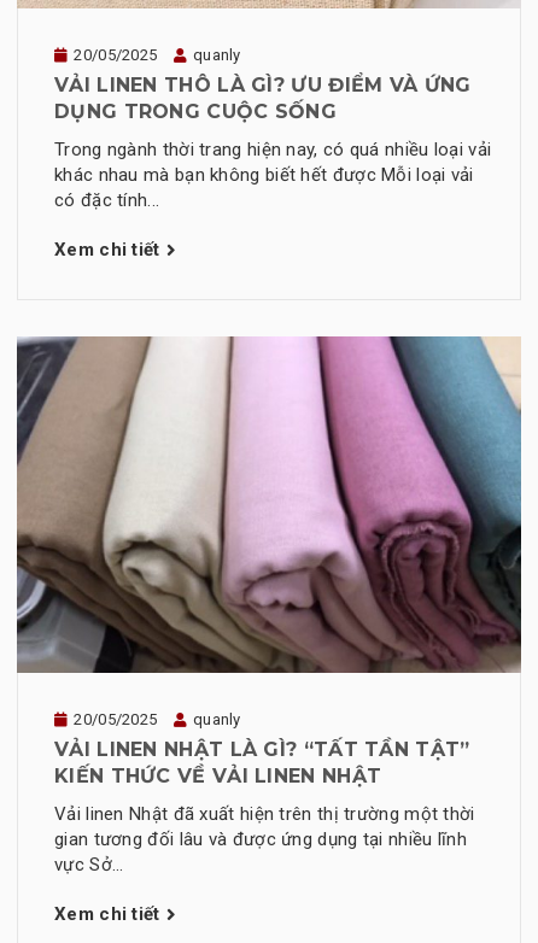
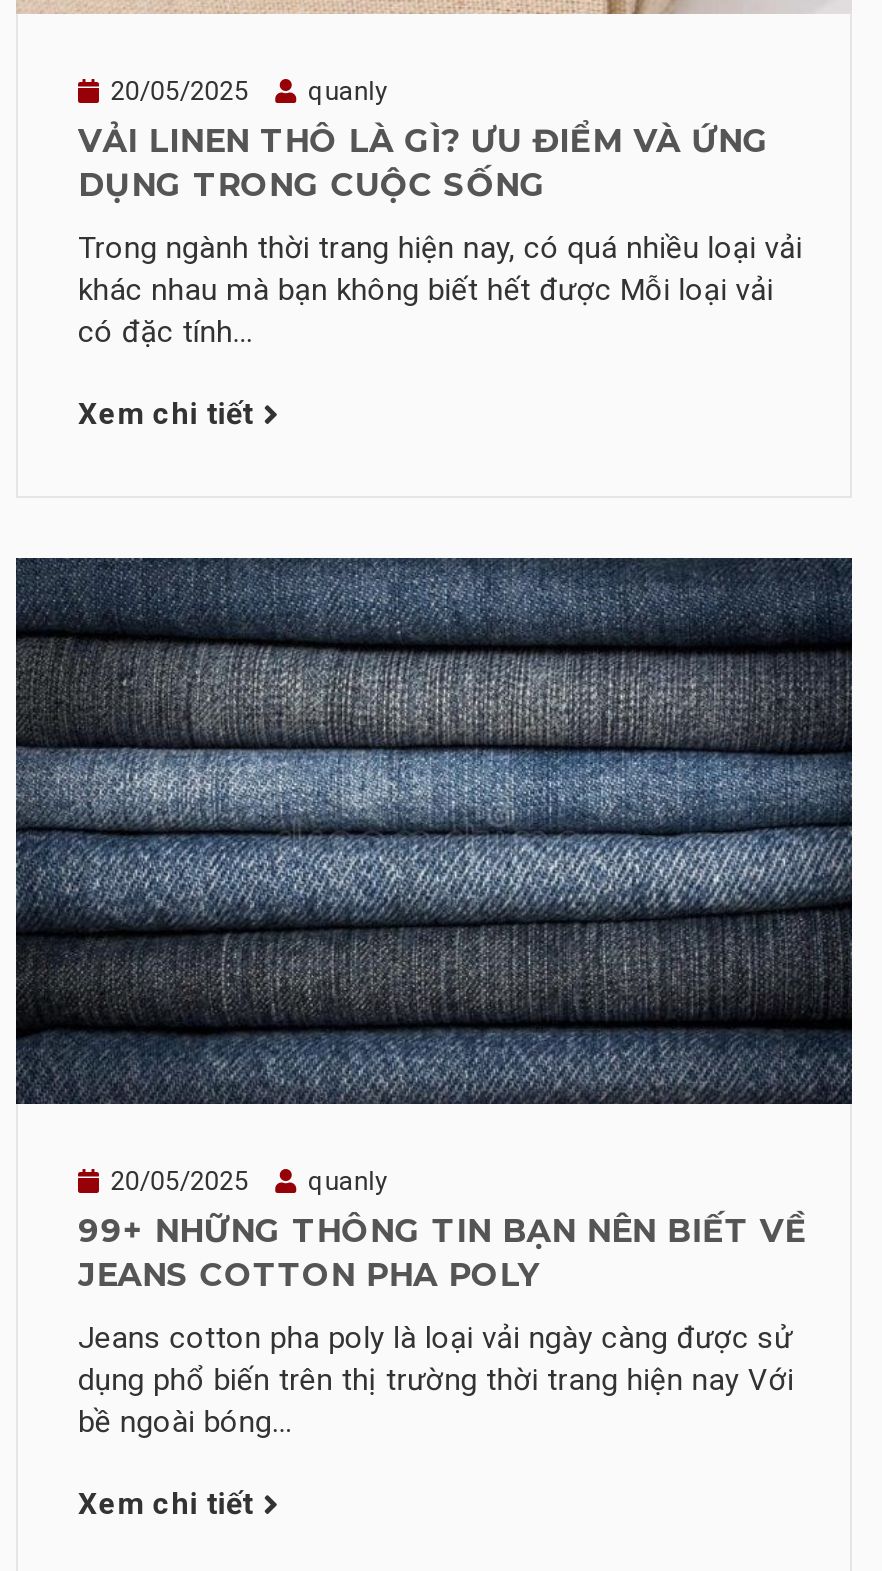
[16,335,522,674] [image] -> [14,556,854,1106] [image]
[54,737,470,787] VẢI LINEN NHẬT LÀ GÌ? “TẤT TẦN TẬT” | KIẾN THỨC VỀ VẢI LINEN NHẬT -> [78,1212,807,1294] 99+ NHỮNG THÔNG TIN BẠN NÊN BIẾT VỀ | JEANS COTTON PHA POLY
[54,803,475,875] Vải linen Nhật đã xuất hiện trên thị trường một thời | gian tương đối lâu và được ứng dụng tại nhiều lĩnh | vực Sở... -> [78,1320,794,1440] Jeans cotton pha poly là loại vải ngày càng được sử | dụng phổ biến trên thị trường thời trang hiện nay Với | bề ngoài bóng...

